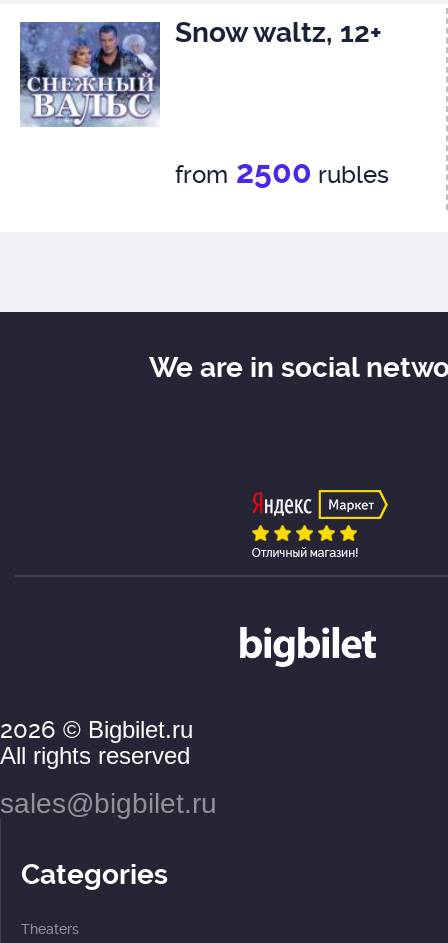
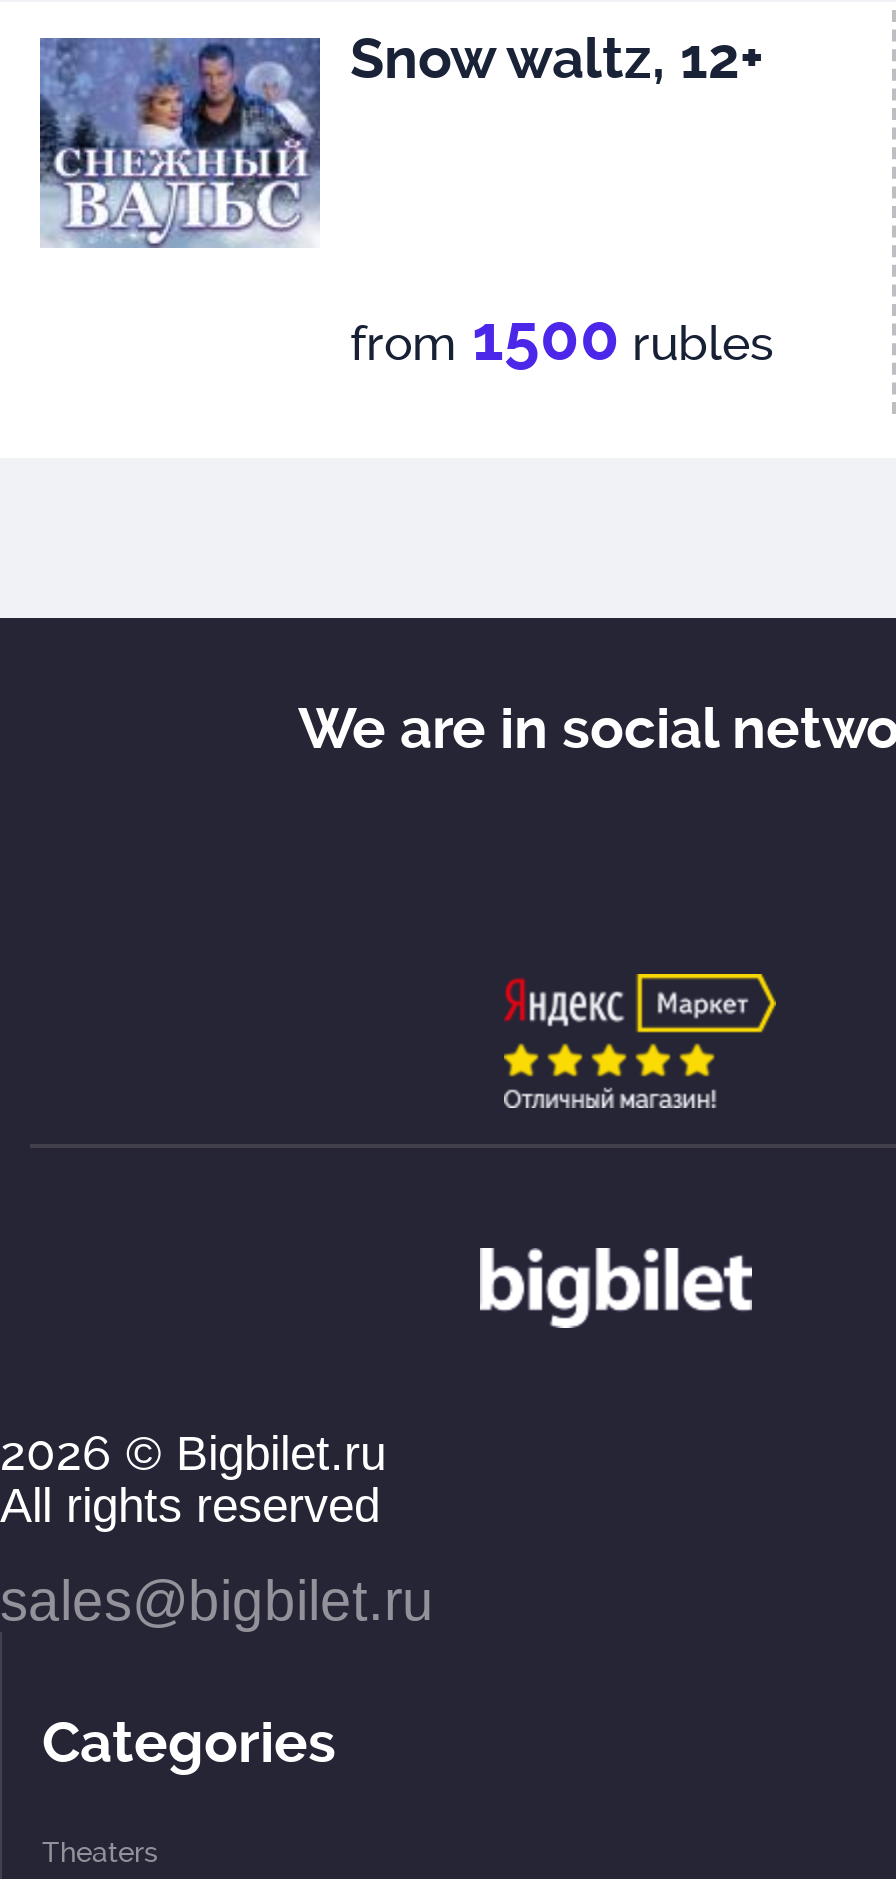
[175,153,389,190] from 2500 rubles -> [350,300,774,374] from 1500 rubles

